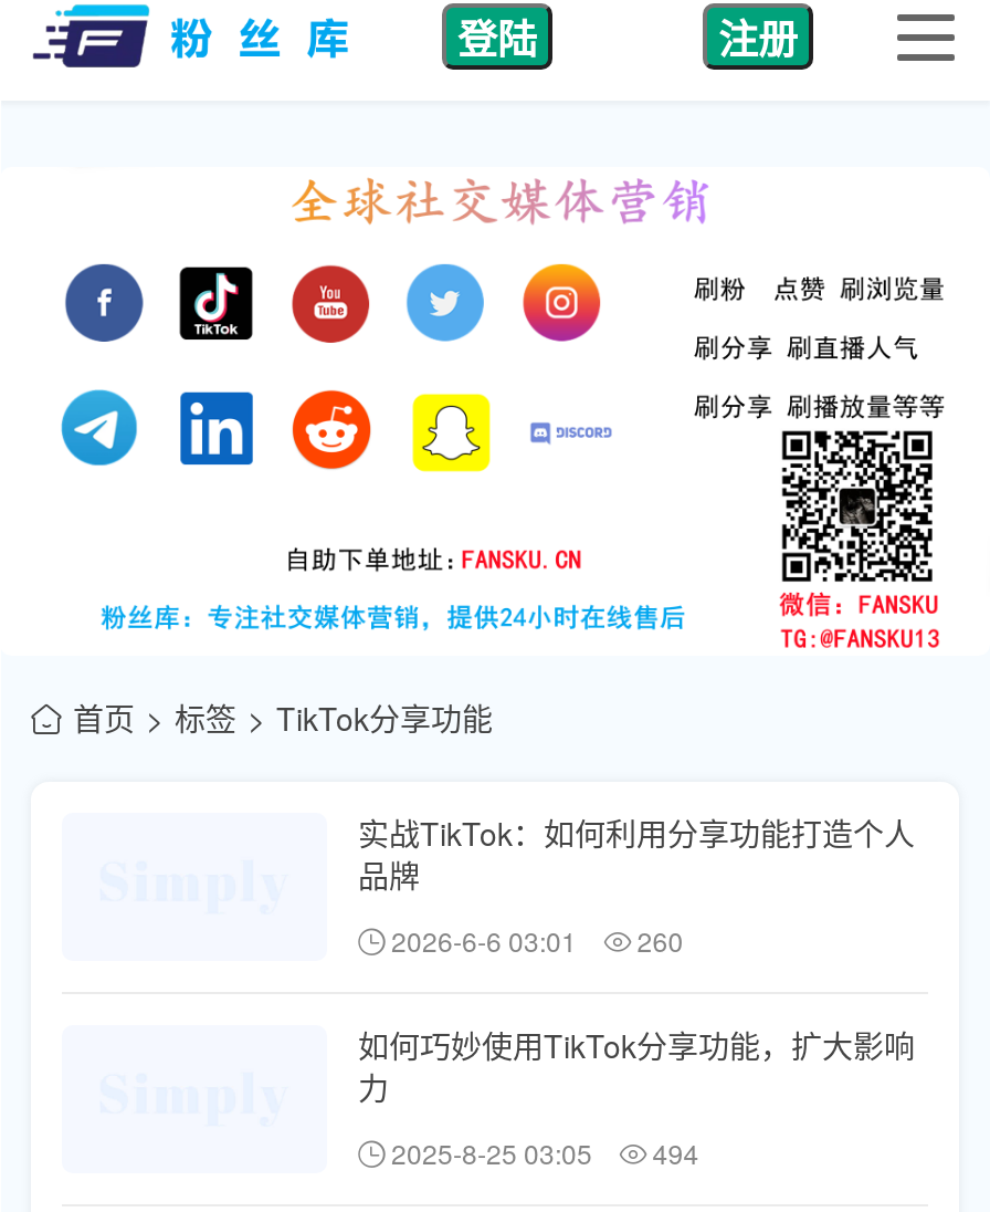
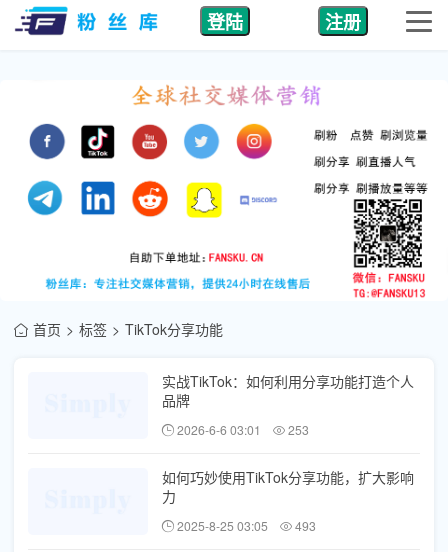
[391,922,683,959] 2026-6-6 03:01 260 -> [177,421,309,438] 2026-6-6 03:01 253
[391,1134,699,1172] 2025-8-25 03:05 494 -> [177,517,316,534] 2025-8-25 03:05 493

